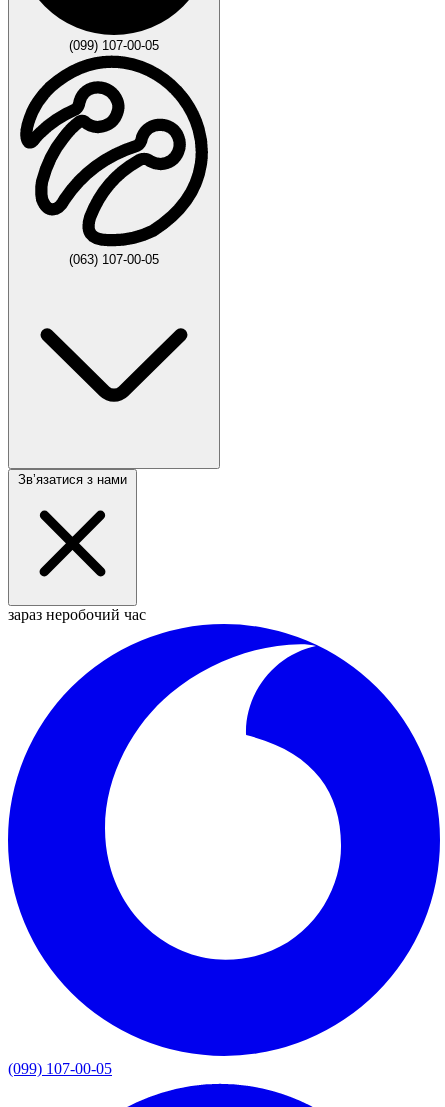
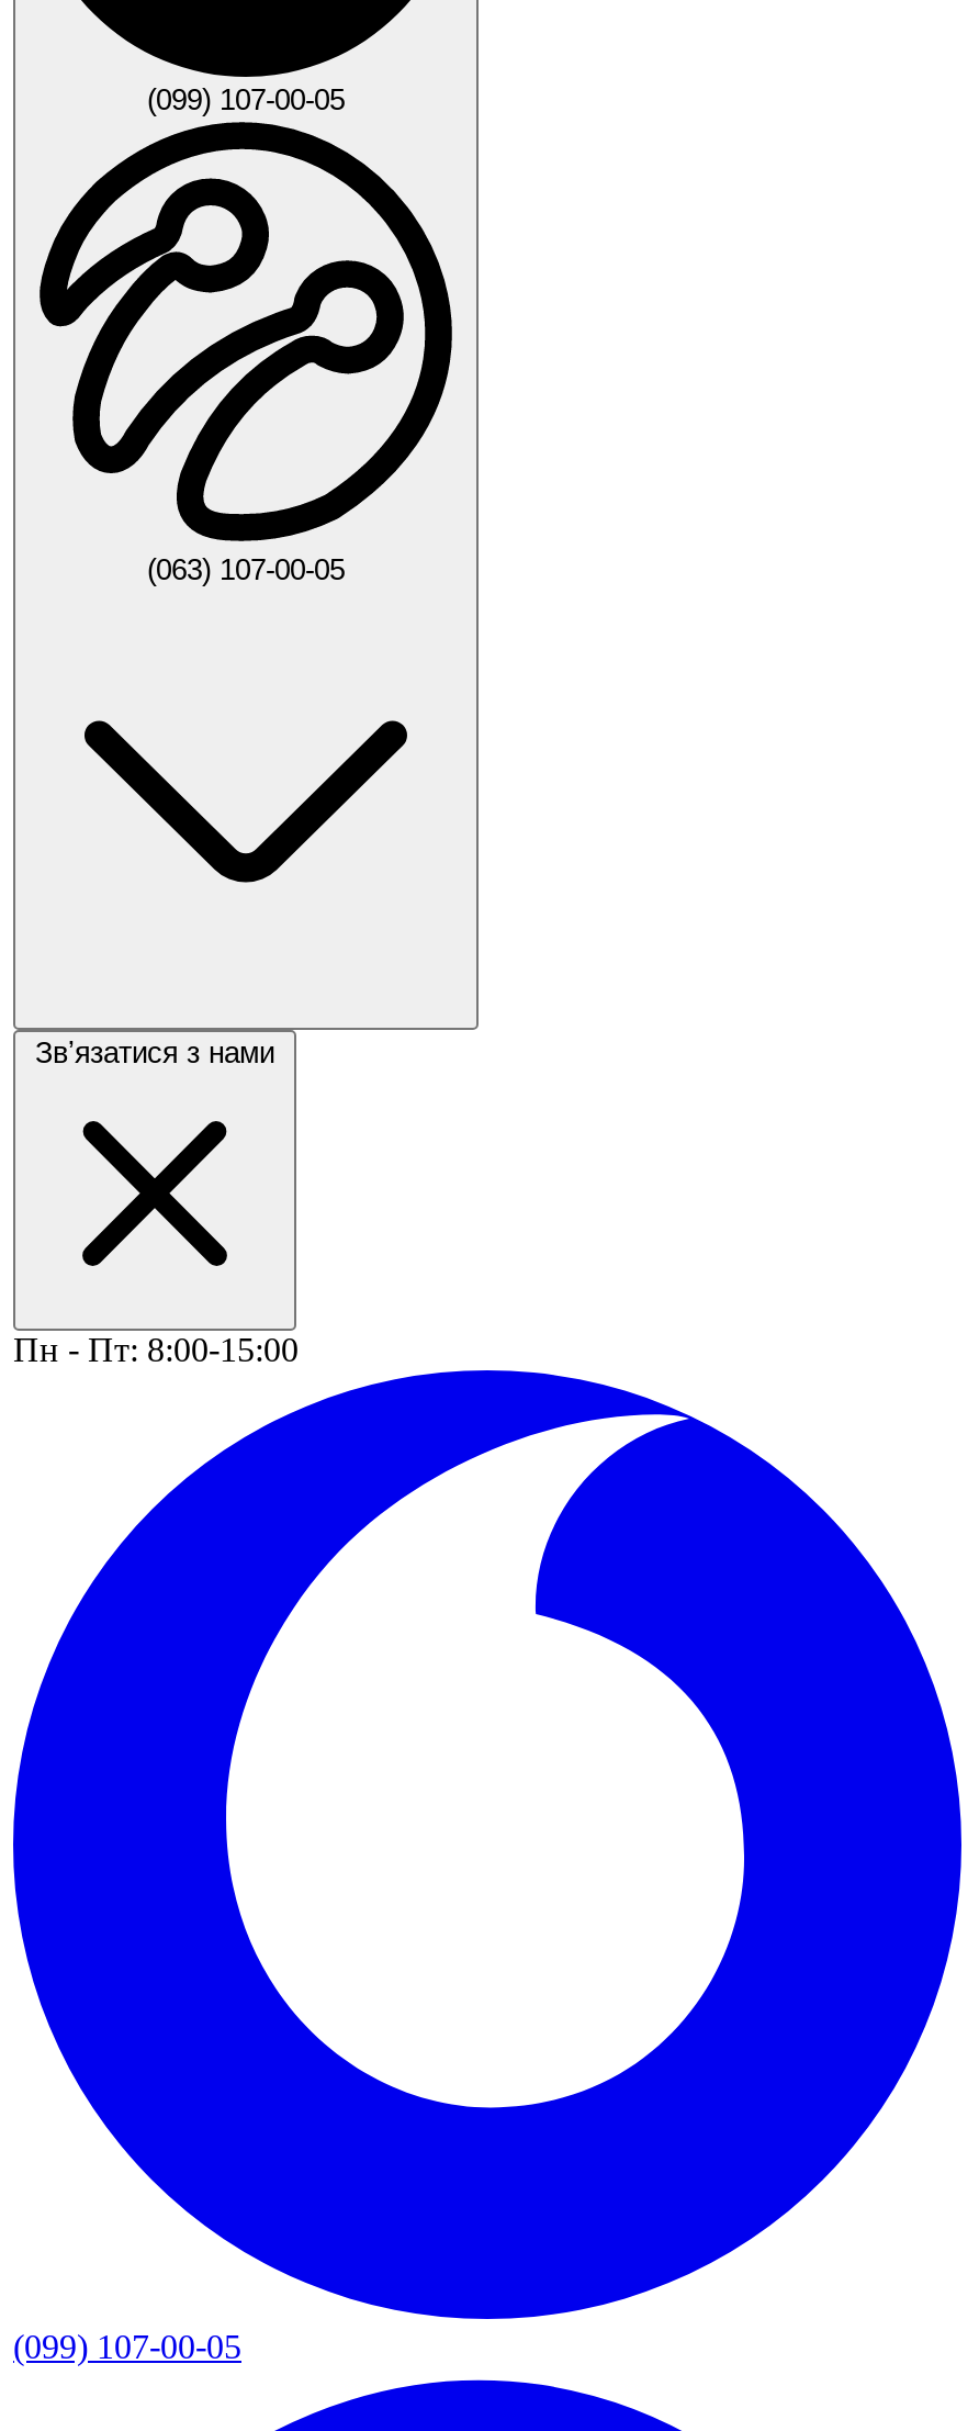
[8,606,146,623] зараз неробочий час -> [13,1331,299,1368] Пн - Пт: 8:00-15:00

